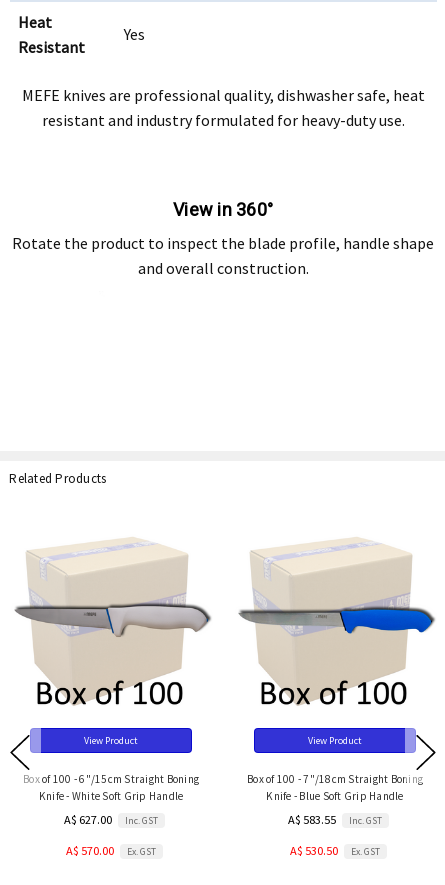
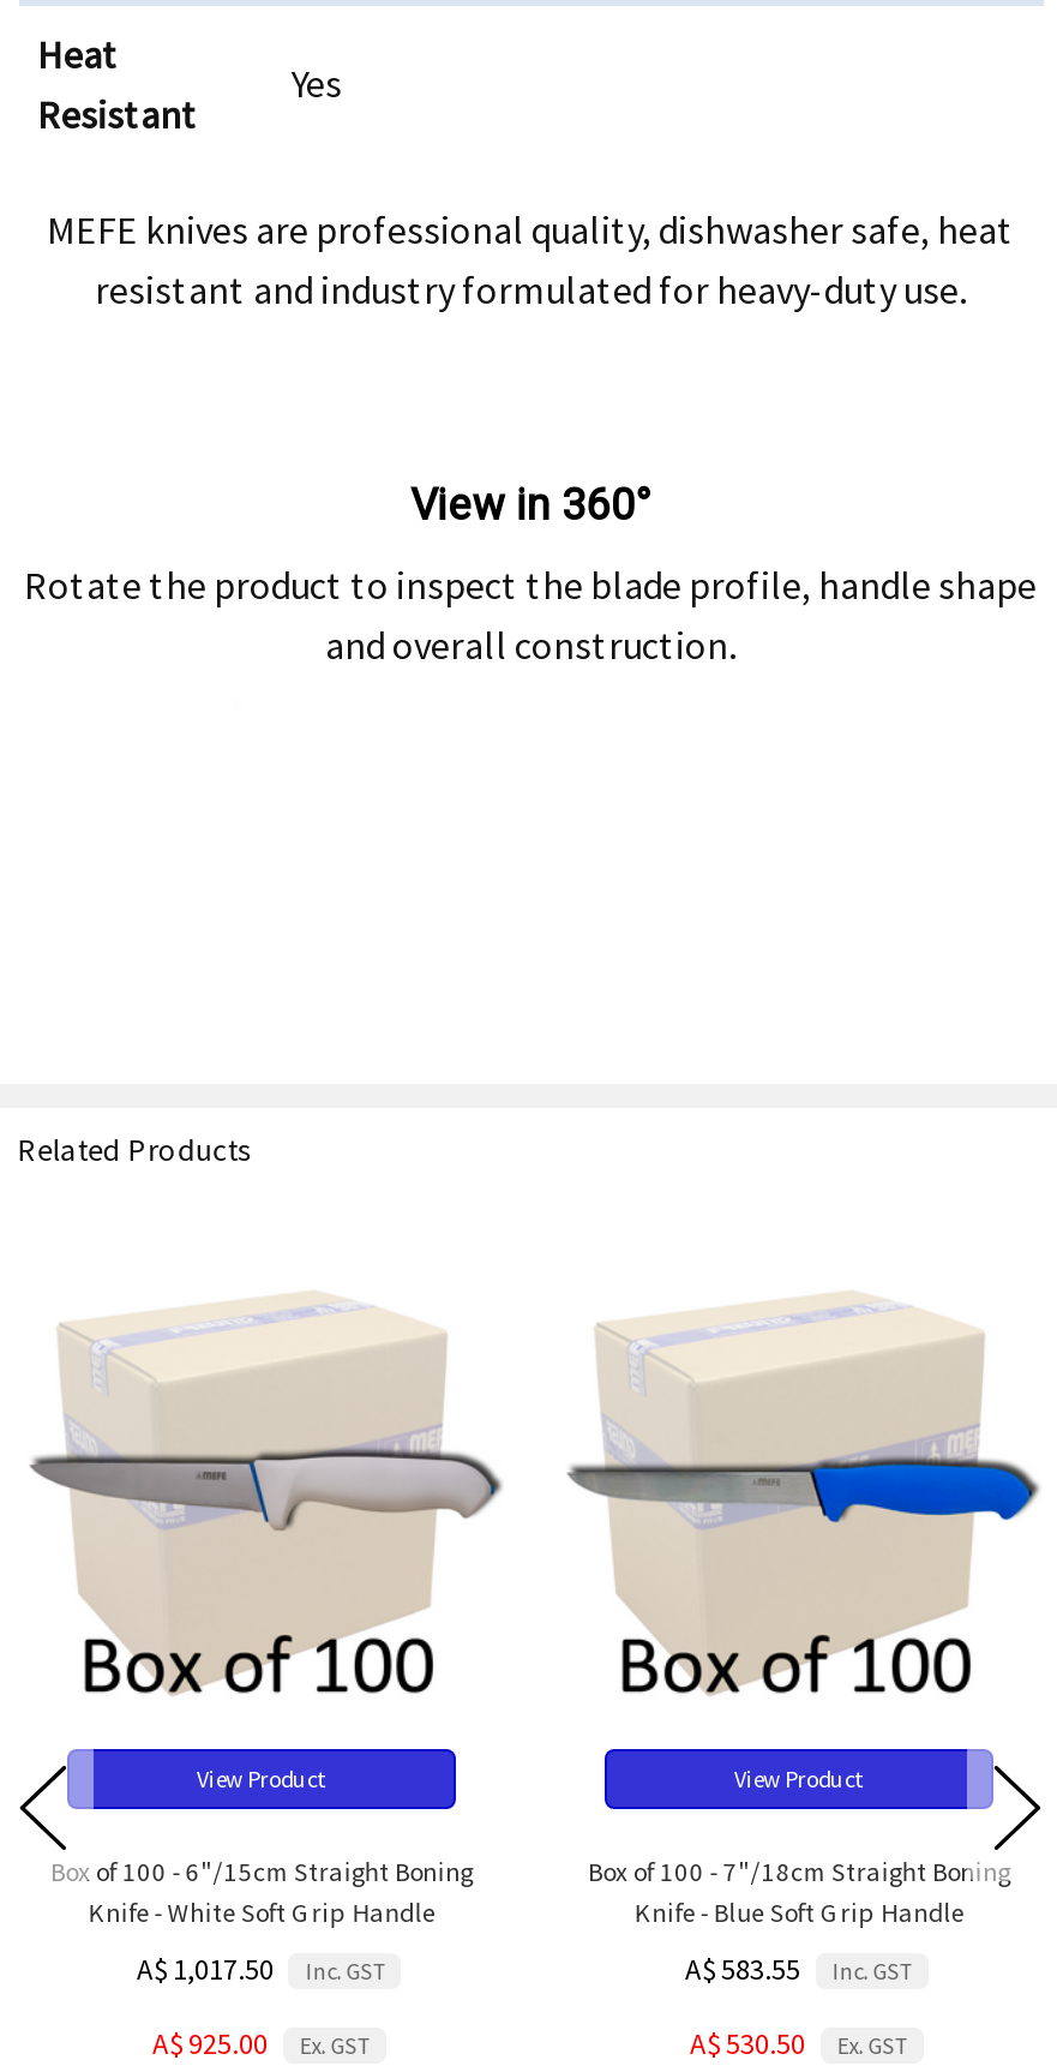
[63,812,158,827] A$ 627.00 Inc. GST -> [137,1950,385,1986] A$ 1,017.50 Inc. GST
[65,843,156,858] A$ 570.00 Ex. GST -> [152,2025,369,2061] A$ 925.00 Ex. GST

